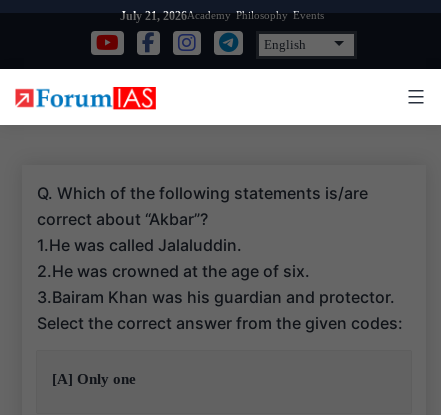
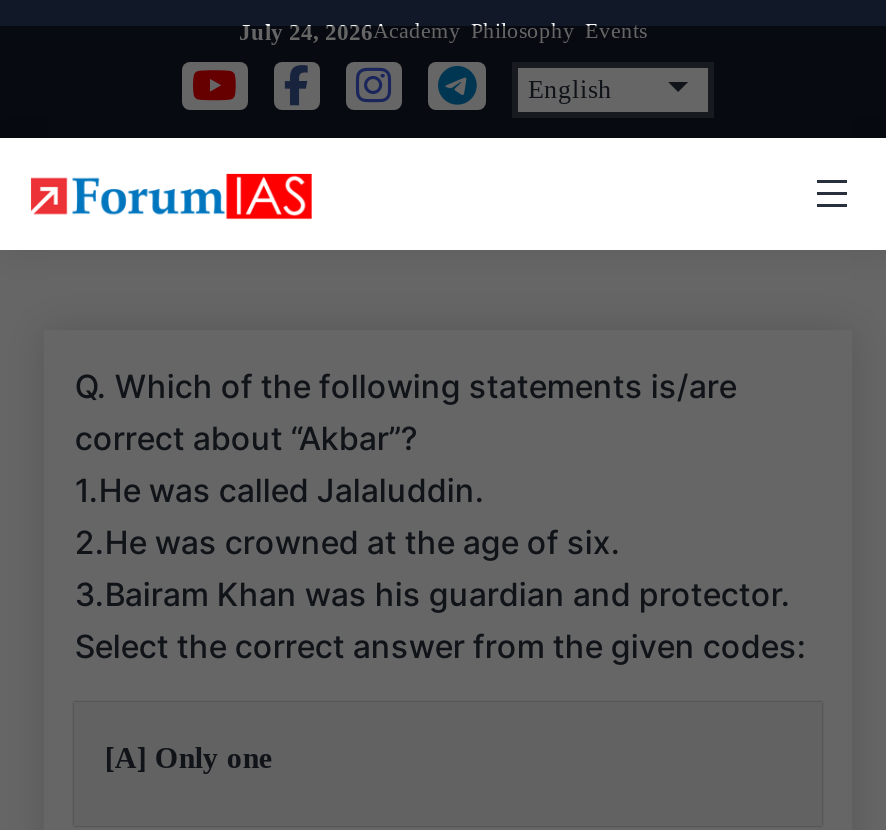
[119,9,323,22] July 21, 2026Academy Philosophy Events -> [239,18,647,44] July 24, 2026Academy Philosophy Events

